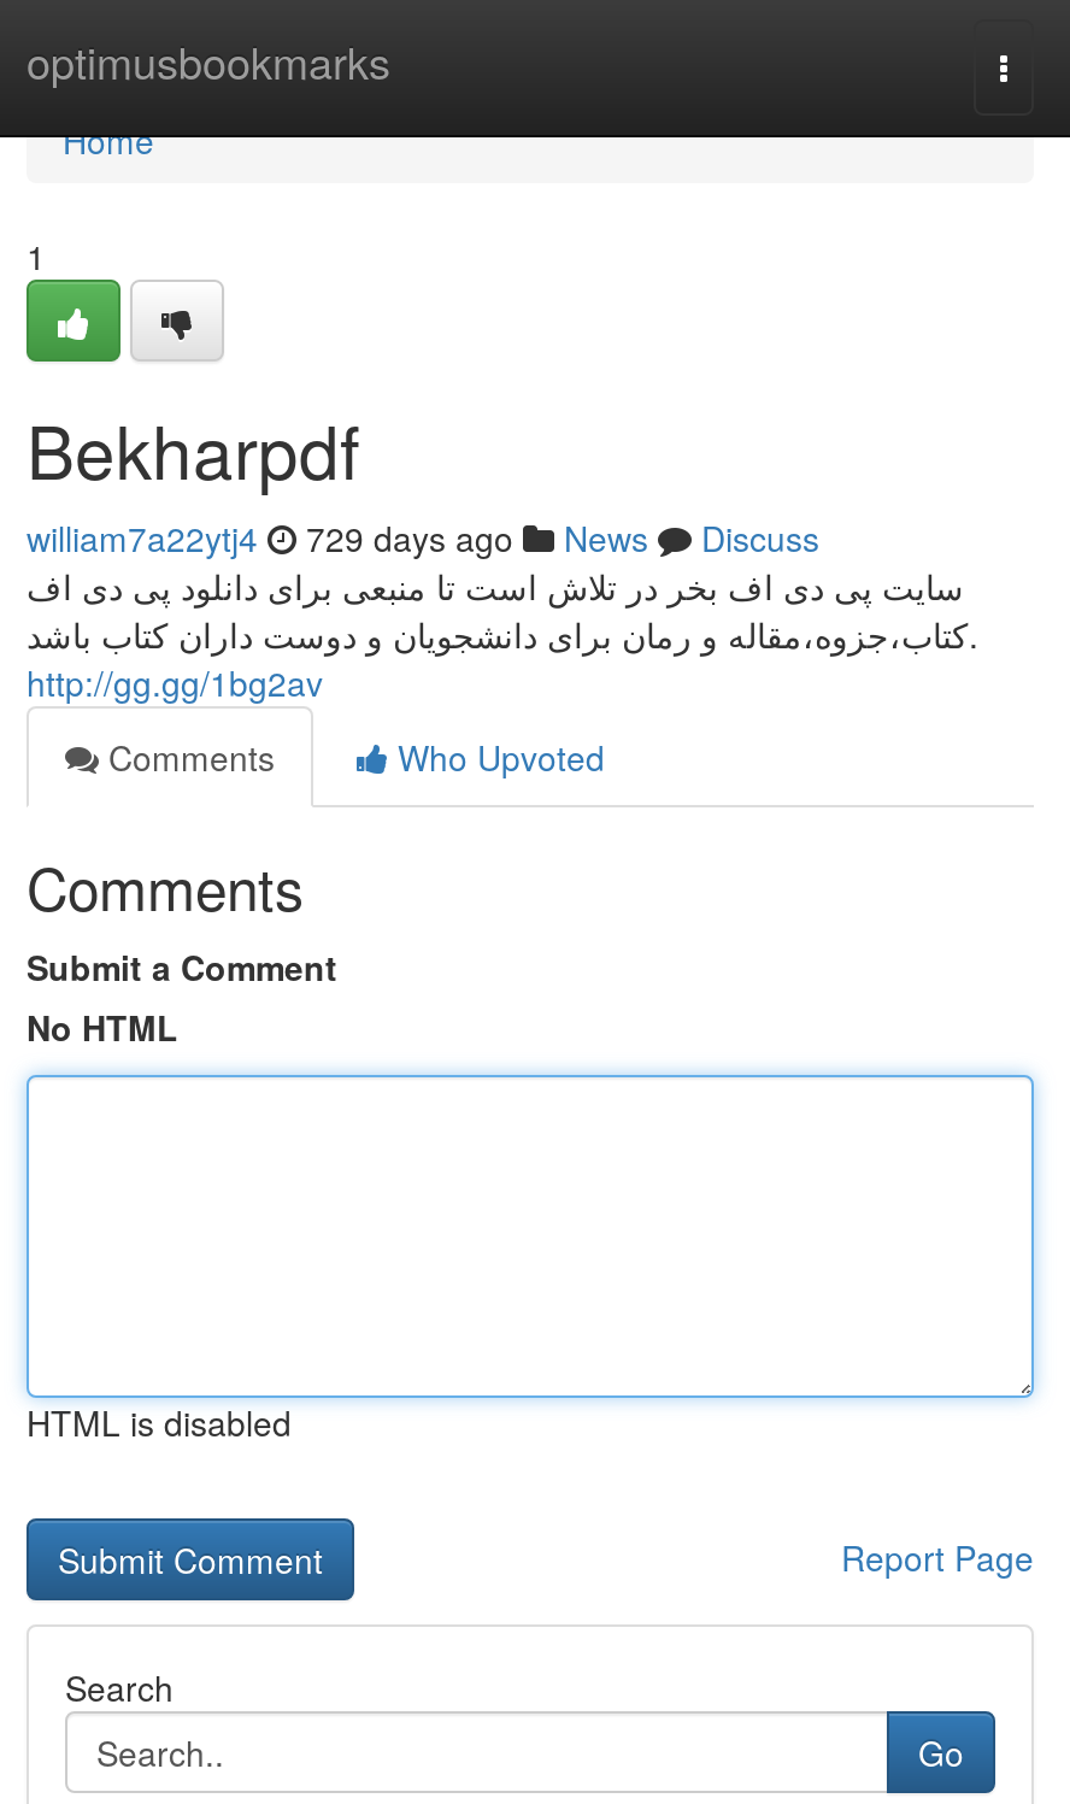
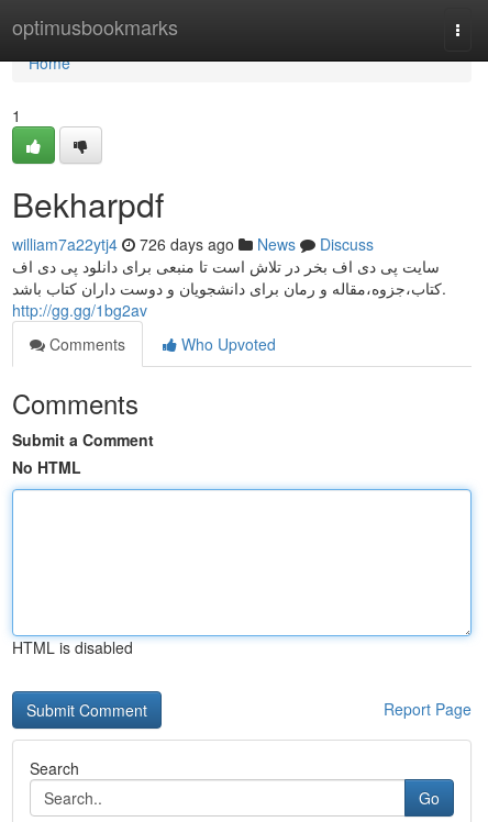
[27,513,819,562] william7a22ytj4 729 days ago News Discuss -> [12,233,374,255] william7a22ytj4 726 days ago News Discuss

